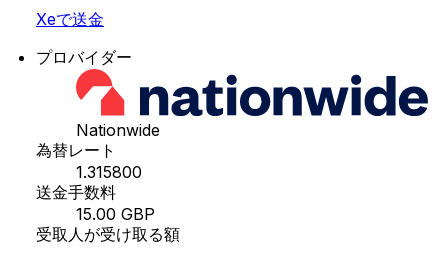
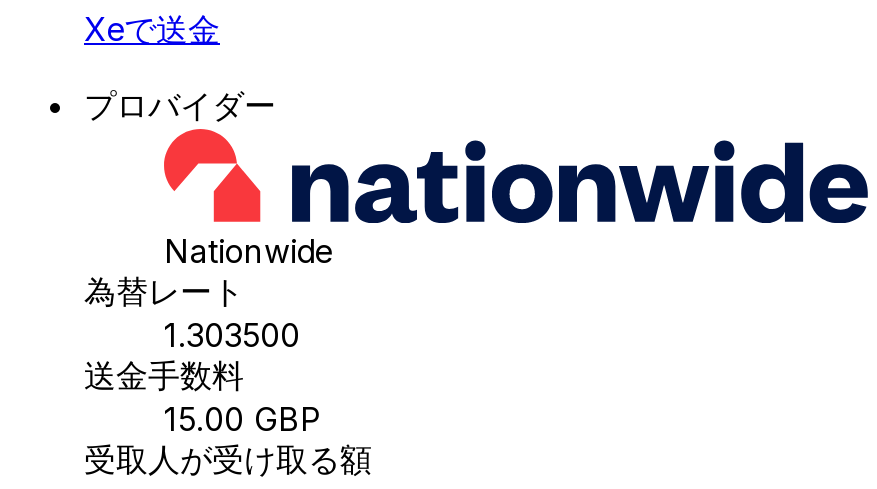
[76,162,142,182] 1.315800 -> [164,315,300,355] 1.303500

